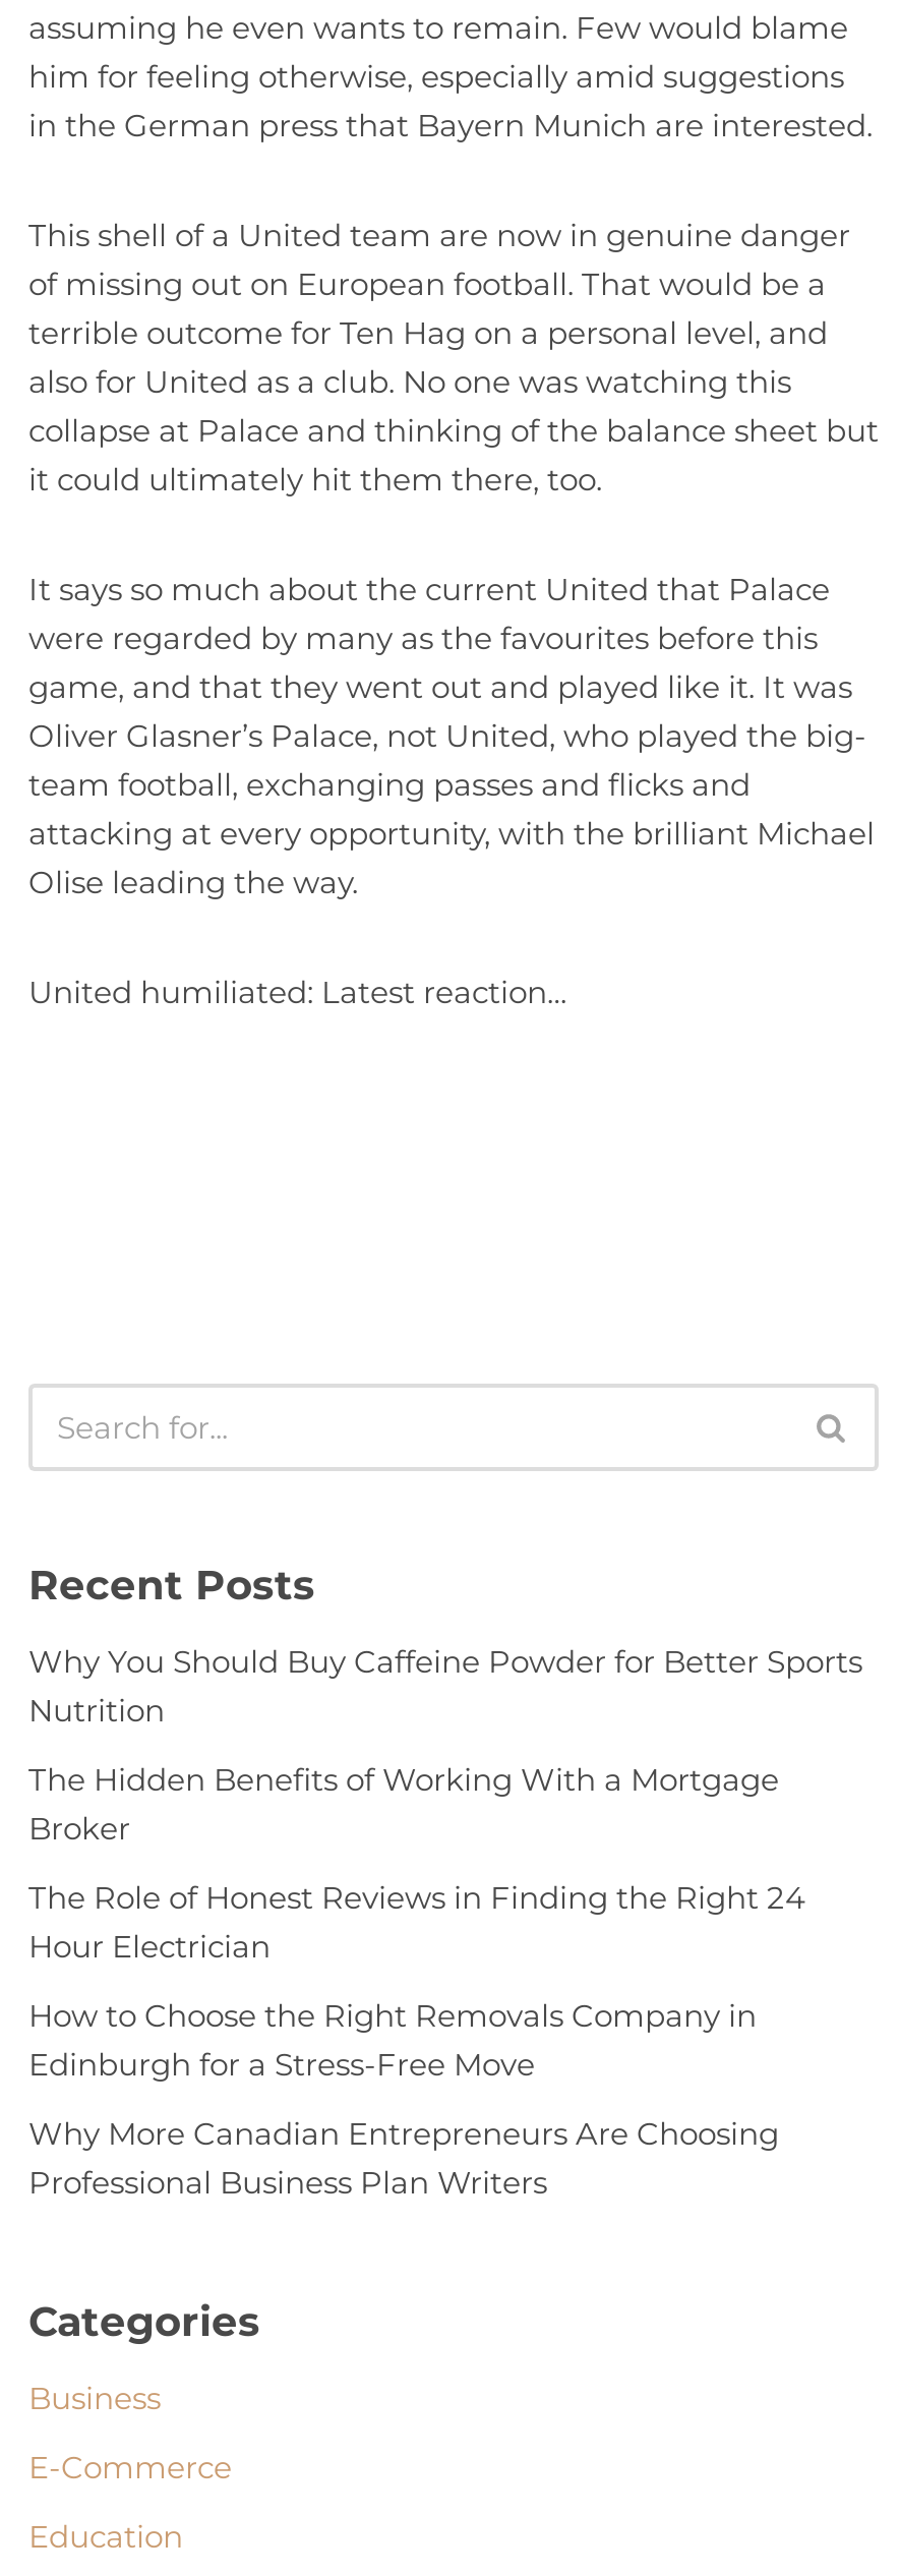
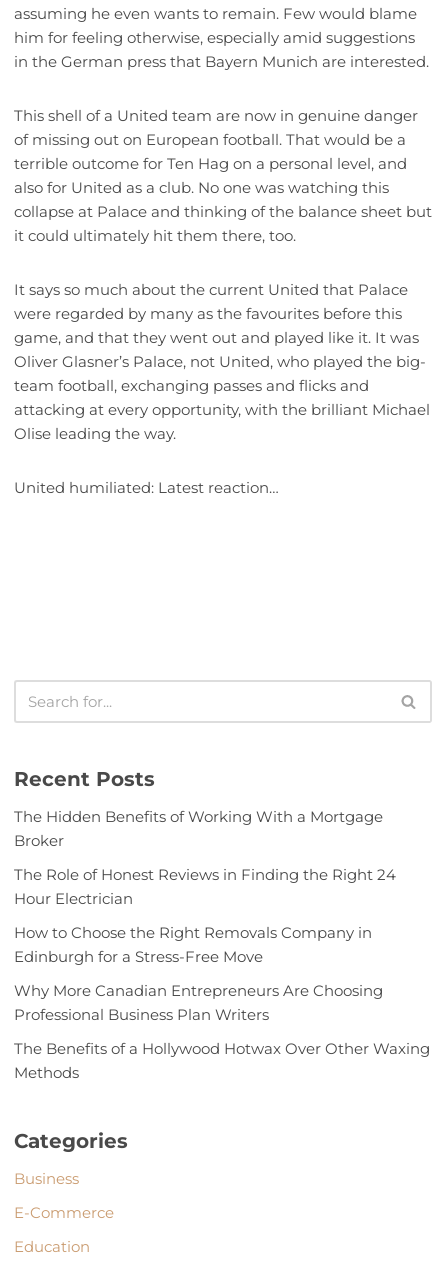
[28,1642,862,1730] Why You Should Buy Caffeine Powder for Better Sports | Nutrition -> none
moved [28,1760,805,2202] -> [14,807,396,1024]: The Hidden Benefits of Working With a Mortgage | Broker | The Role of Honest Reviews in Finding the Right 24 | Hour Electrician | How to Choose the Right Removals Company in | Edinburgh for a Stress-Free Move | Why More Canadian Entrepreneurs Are Choosing | Professional Business Plan Writers
none -> [14,1039,430,1082] The Benefits of a Hollywood Hotwax Over Other Waxing | Methods

